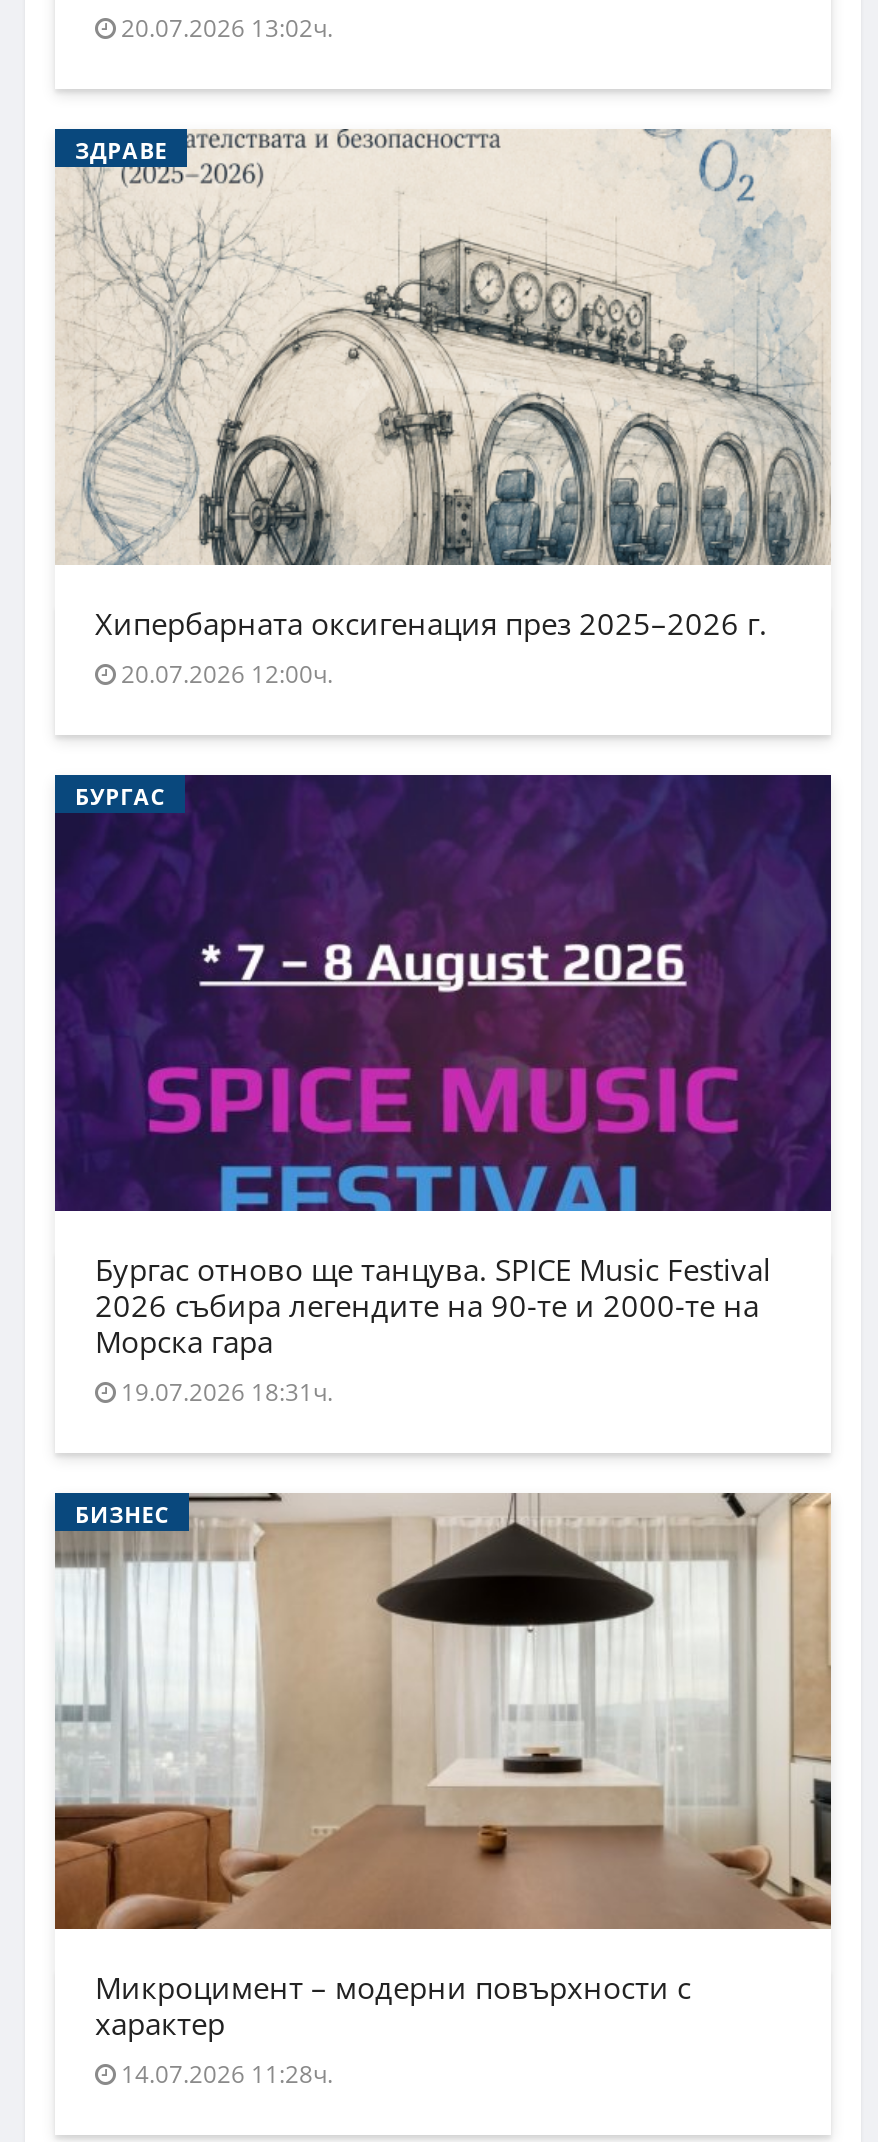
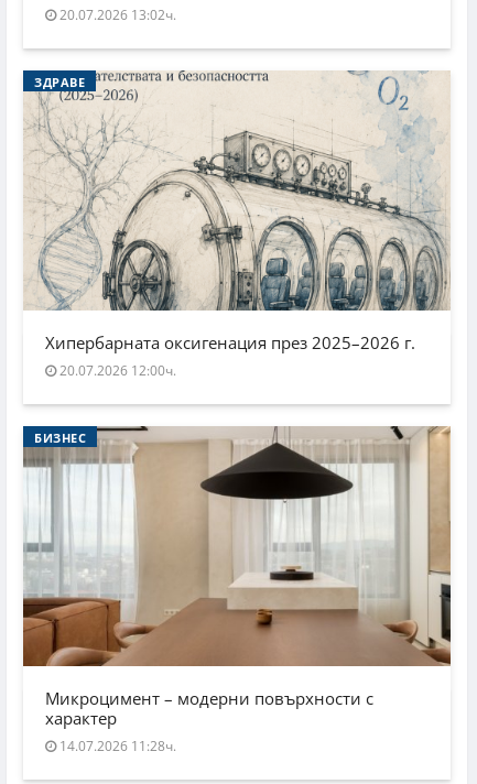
[53,774,833,1214] [image] | БУРГАС -> none
[95,1248,771,1408] Бургас отново ще танцува. SPICE Music Festival | 2026 събира легендите на 90-те и 2000-те на | Морска гара | 19.07.2026 18:31ч. -> none

